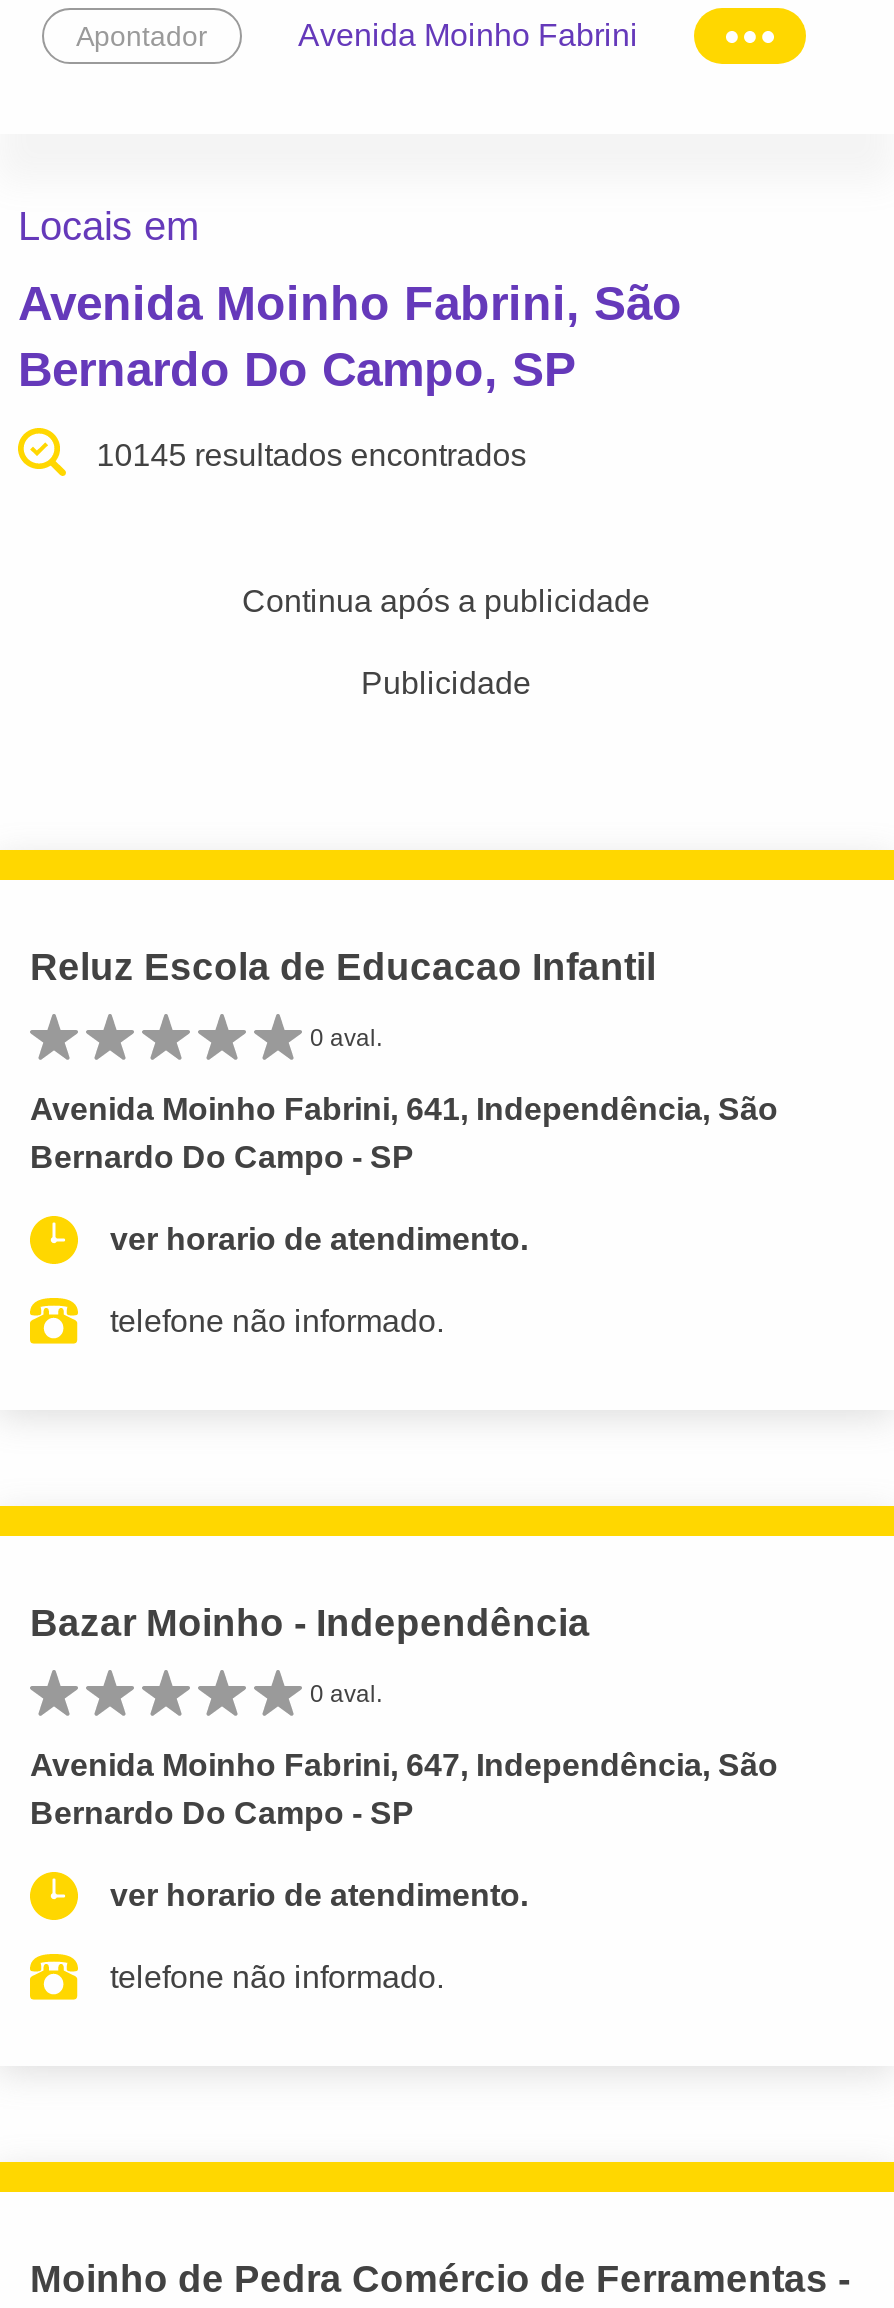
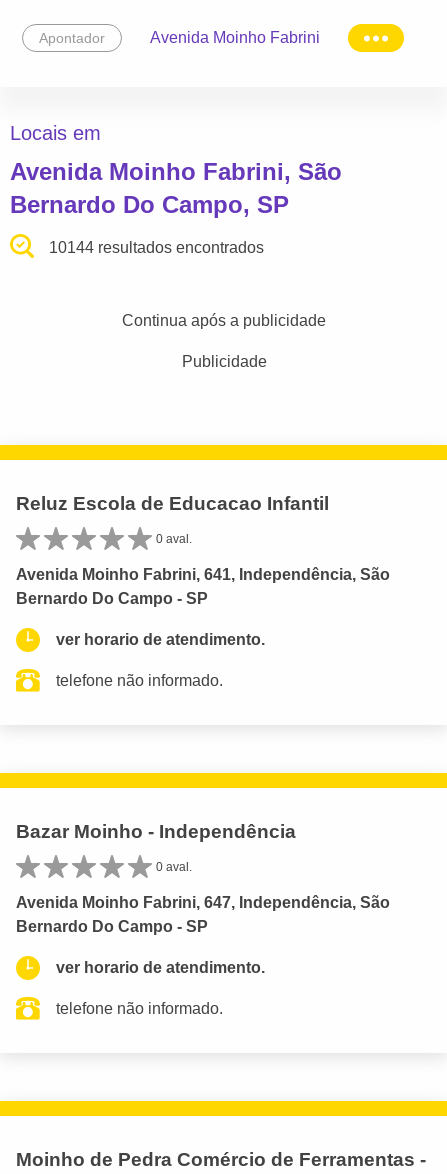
[96,438,526,472] 10145 resultados encontrados -> [49,239,264,256] 10144 resultados encontrados

